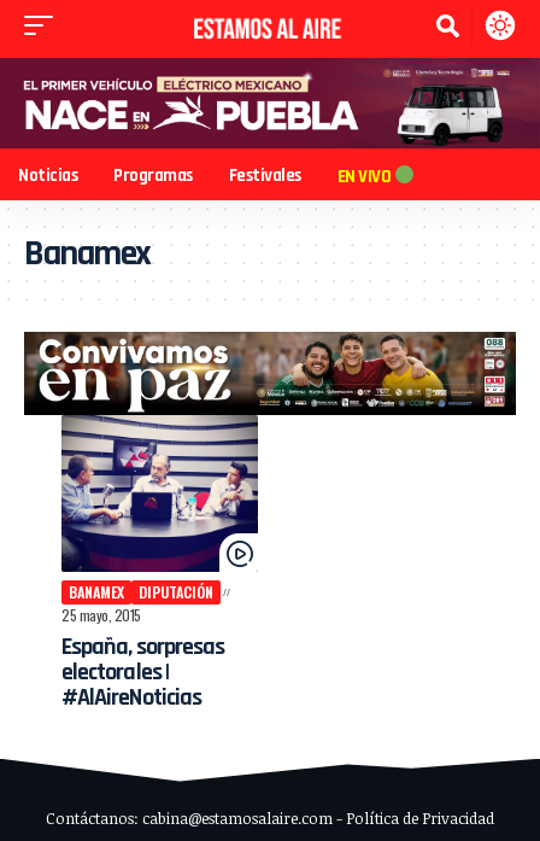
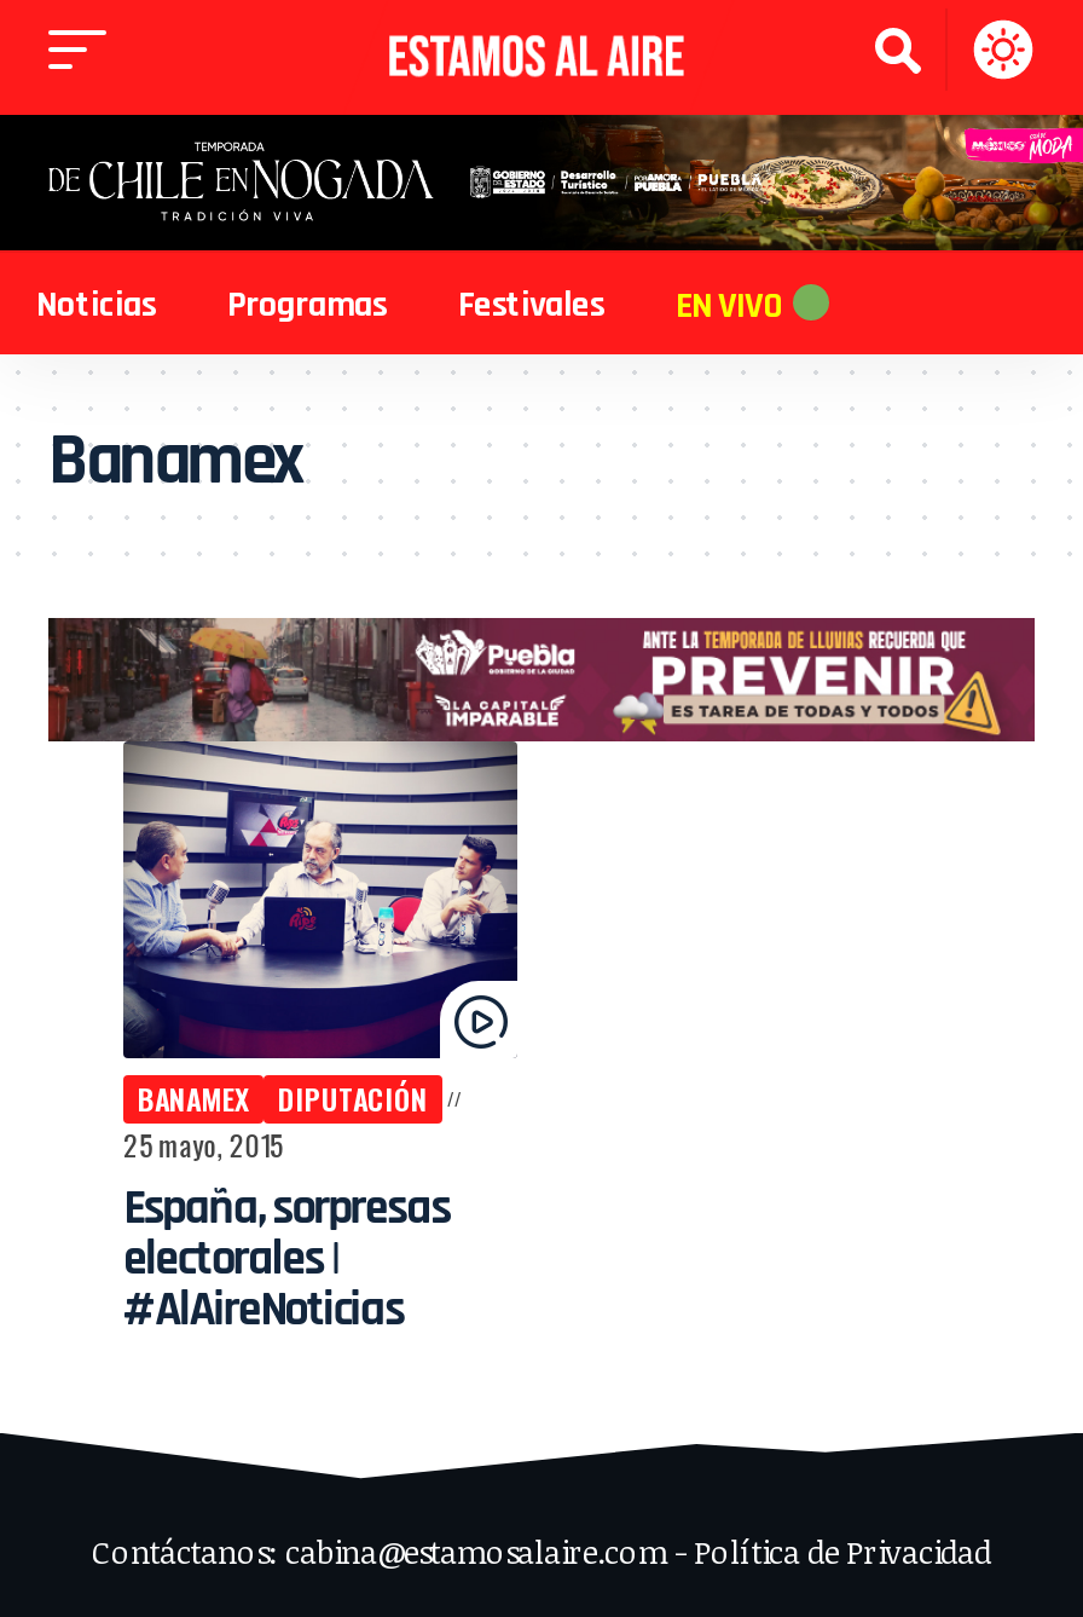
[4,58,536,148] [image] -> [7,115,1076,250] [image]
[23,331,517,416] [image] -> [48,616,1037,744] [image]

